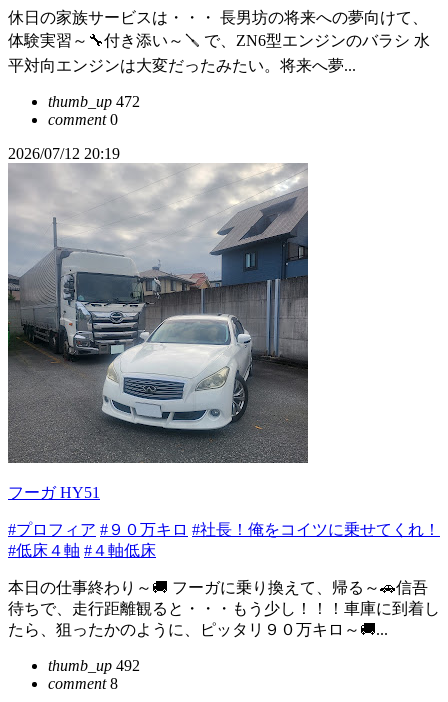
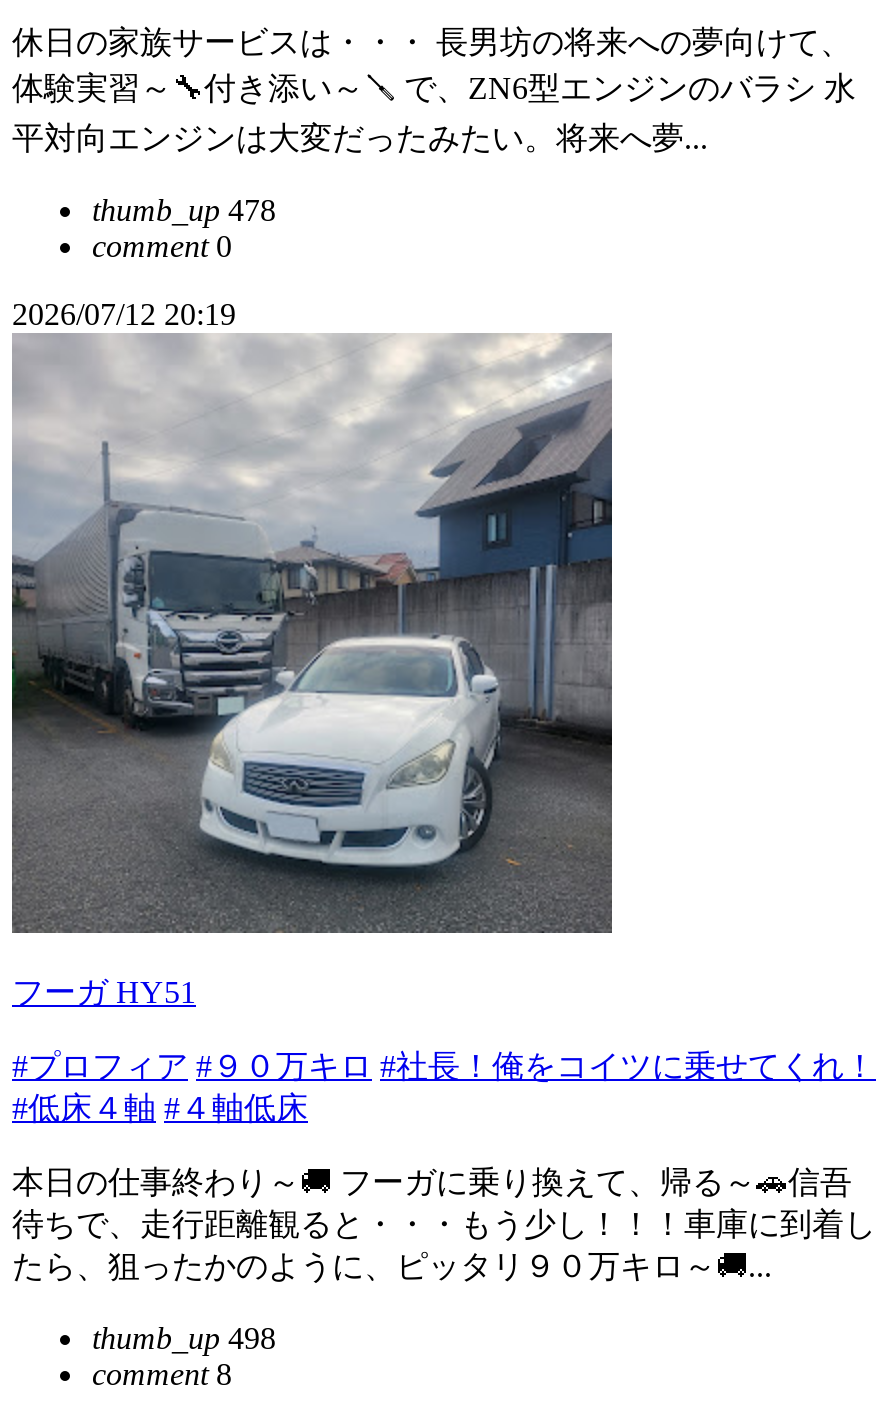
[48,93,140,110] thumb_up 472 -> [92,193,276,227] thumb_up 478
[48,657,140,674] thumb_up 492 -> [92,1321,276,1355] thumb_up 498

